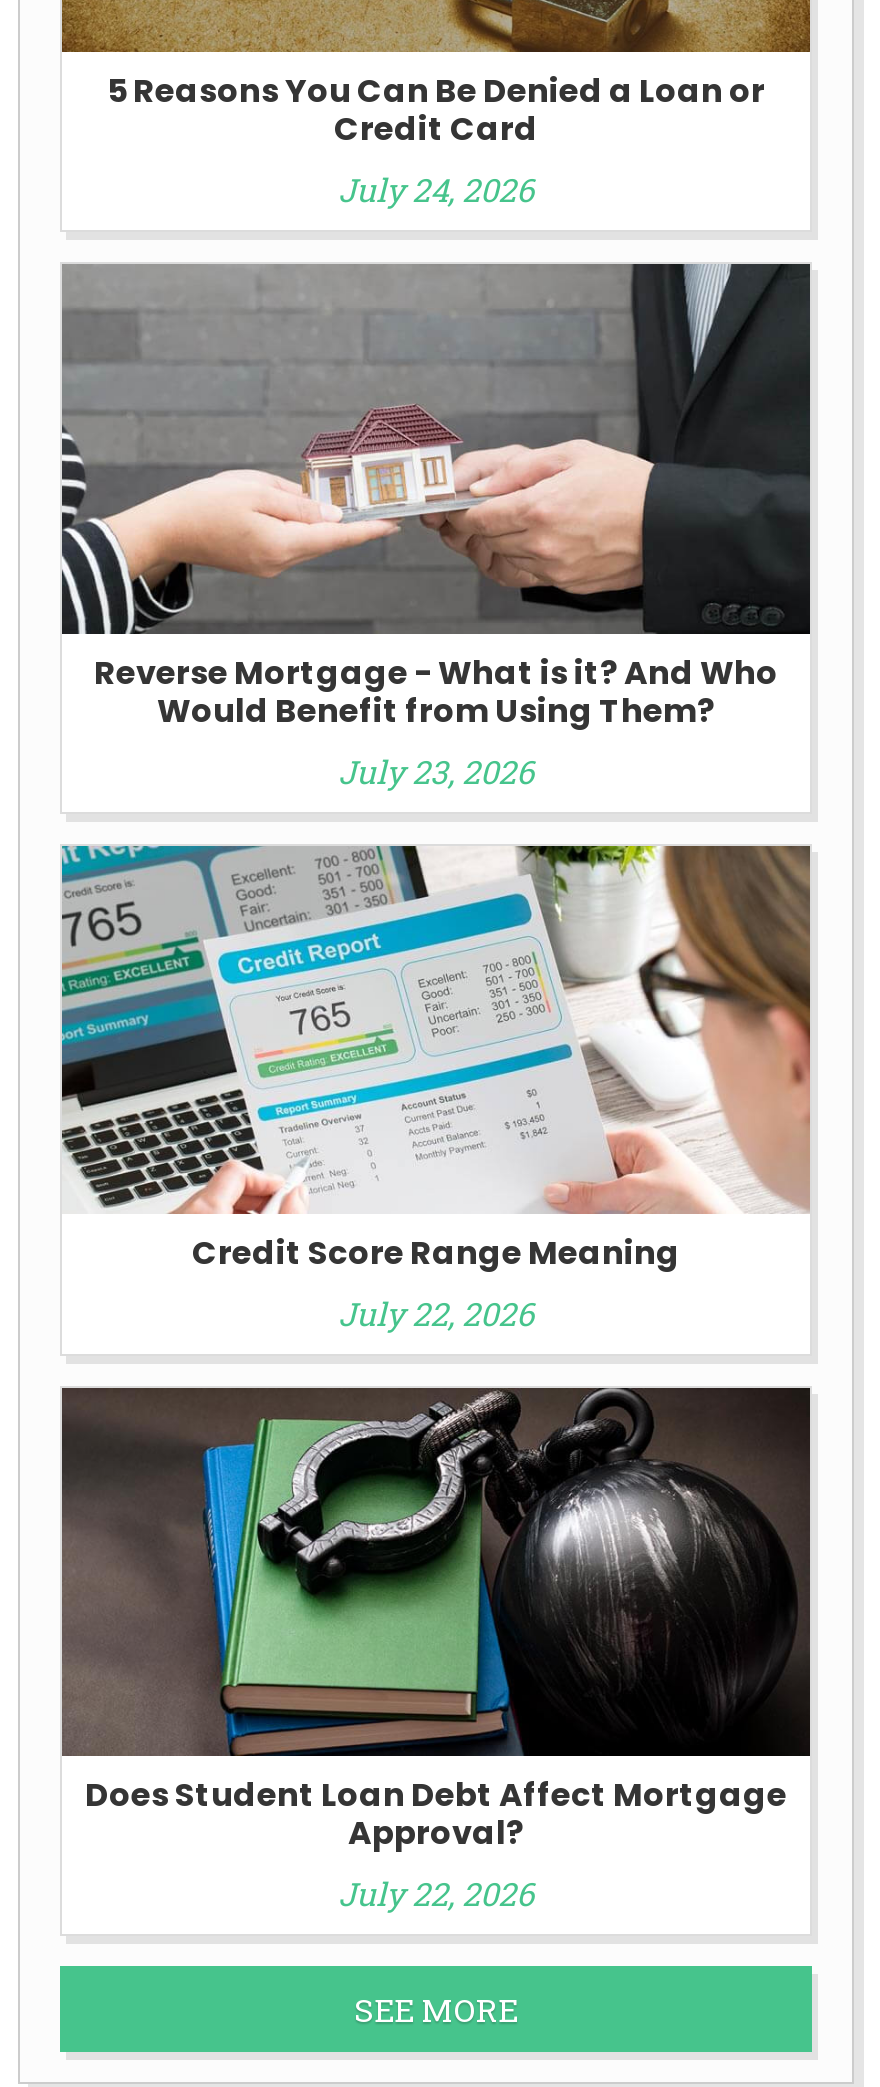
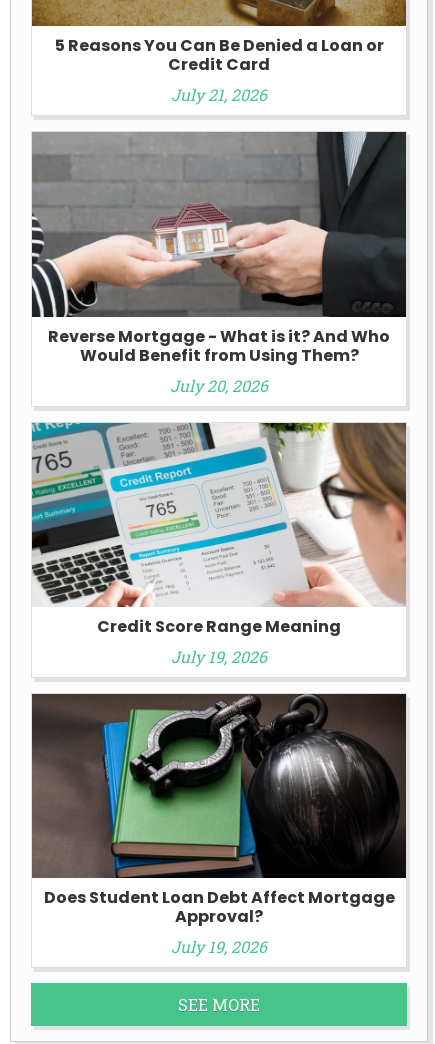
[338,168,534,210] July 24, 2026 -> [171,84,267,105] July 21, 2026
[338,749,534,791] July 23, 2026 -> [170,374,268,395] July 20, 2026
[338,1292,534,1334] July 22, 2026 -> [171,646,267,667] July 19, 2026
[338,1872,534,1914] July 22, 2026 -> [171,936,267,957] July 19, 2026

